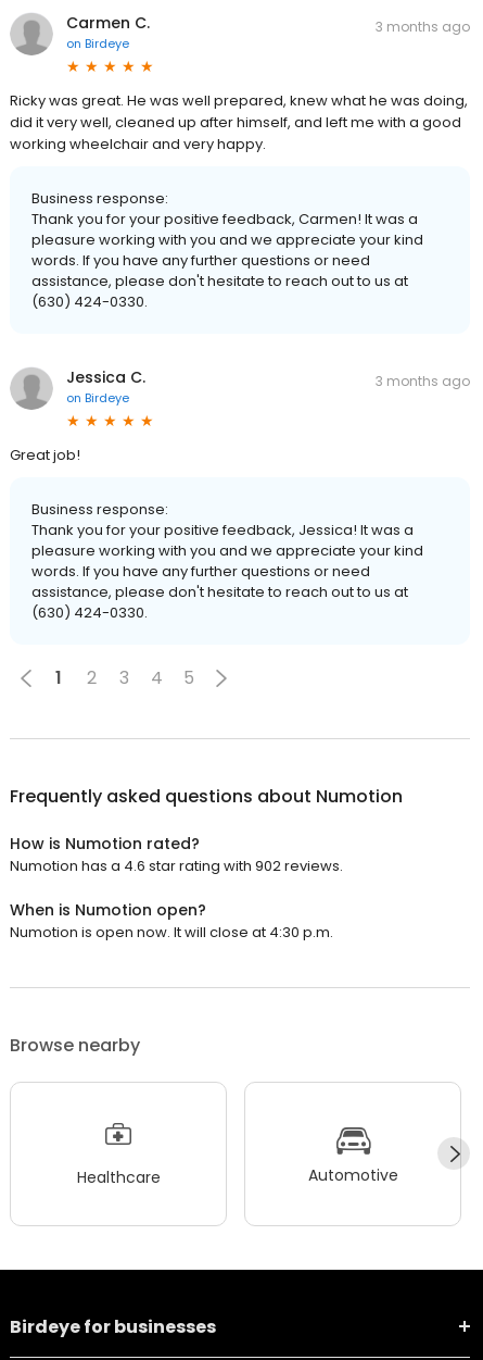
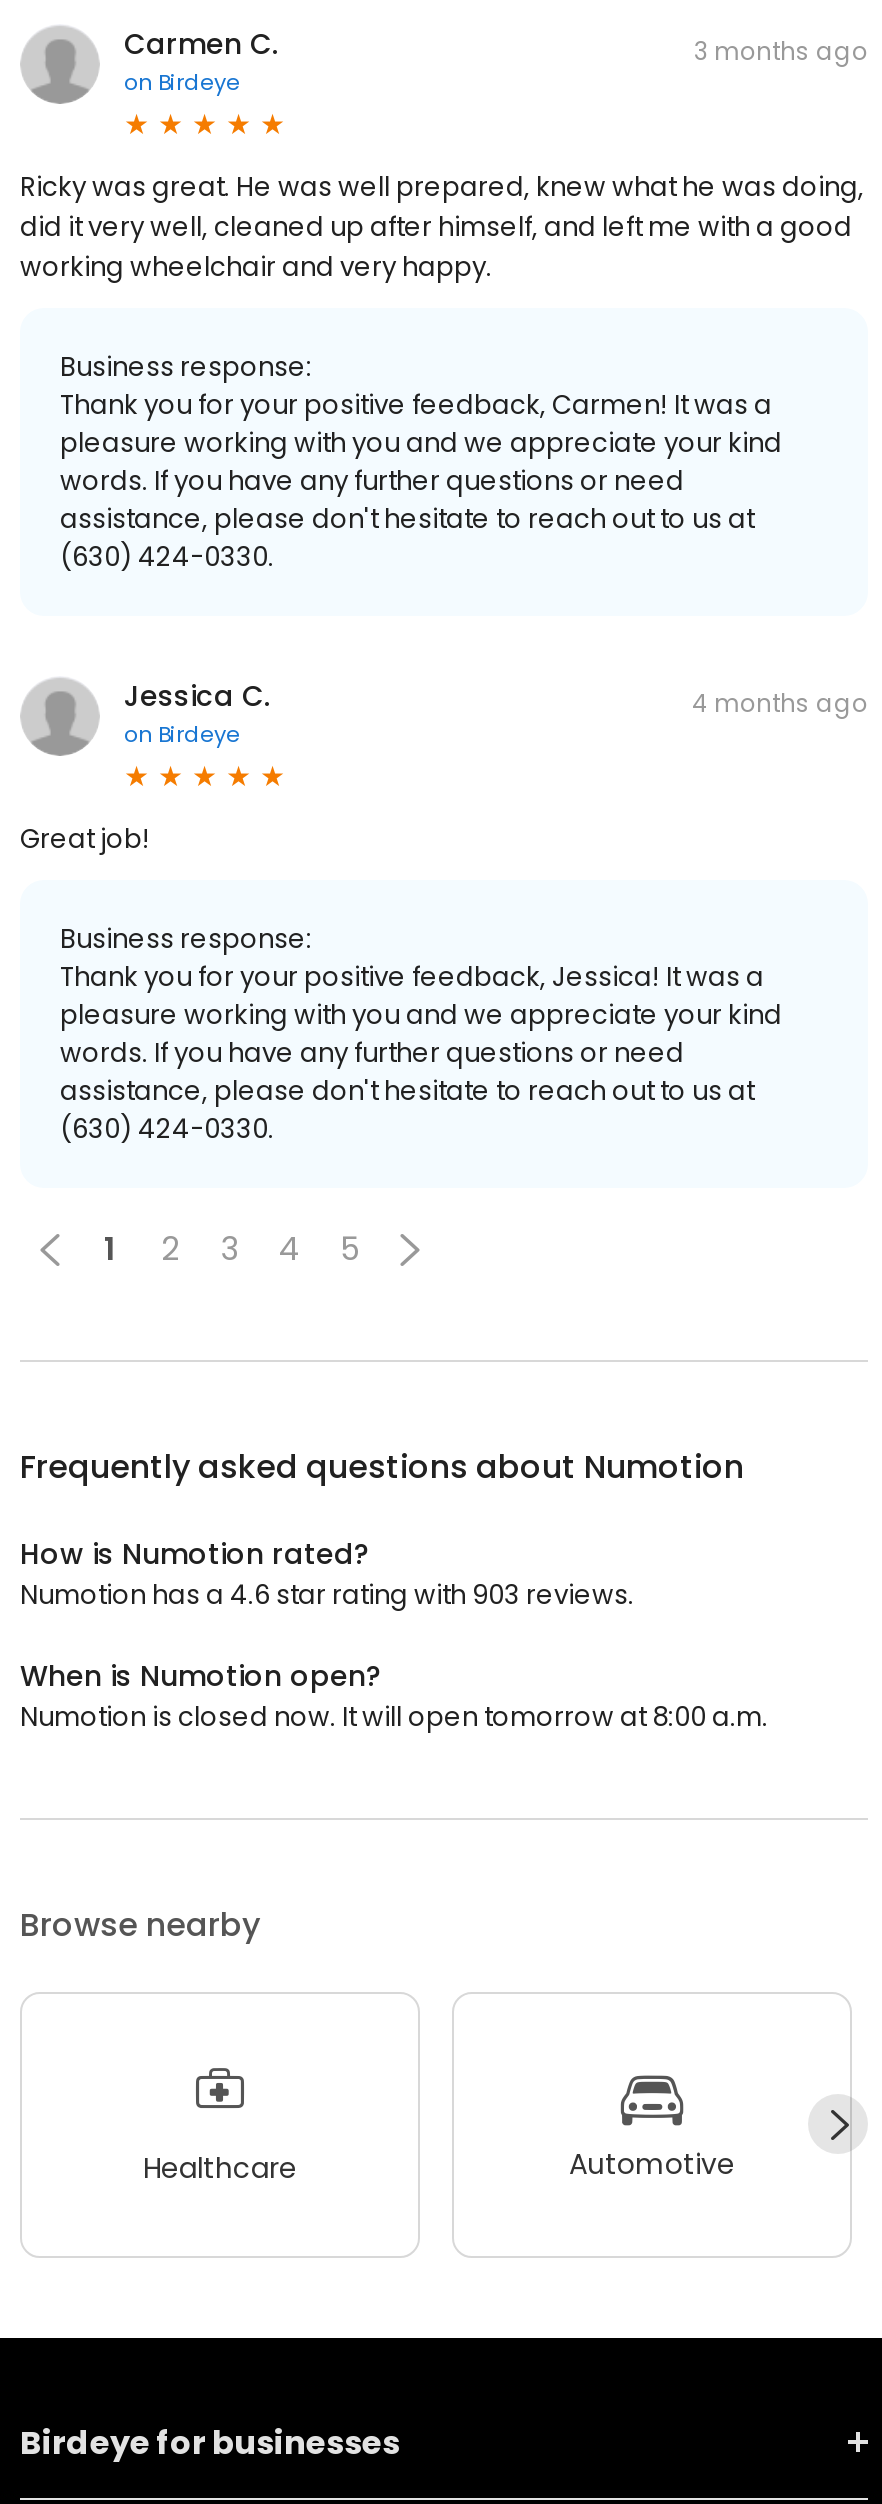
[376,372,470,390] 3 months ago -> [692,686,868,720] 4 months ago
[10,855,343,876] Numotion has a 4.6 star rating with 902 reviews. -> [20,1576,634,1614] Numotion has a 4.6 star rating with 903 reviews.
[10,922,333,942] Numotion is open now. It will close at 4:30 p.m. -> [20,1698,768,1736] Numotion is closed now. It will open tomorrow at 8:00 a.m.

